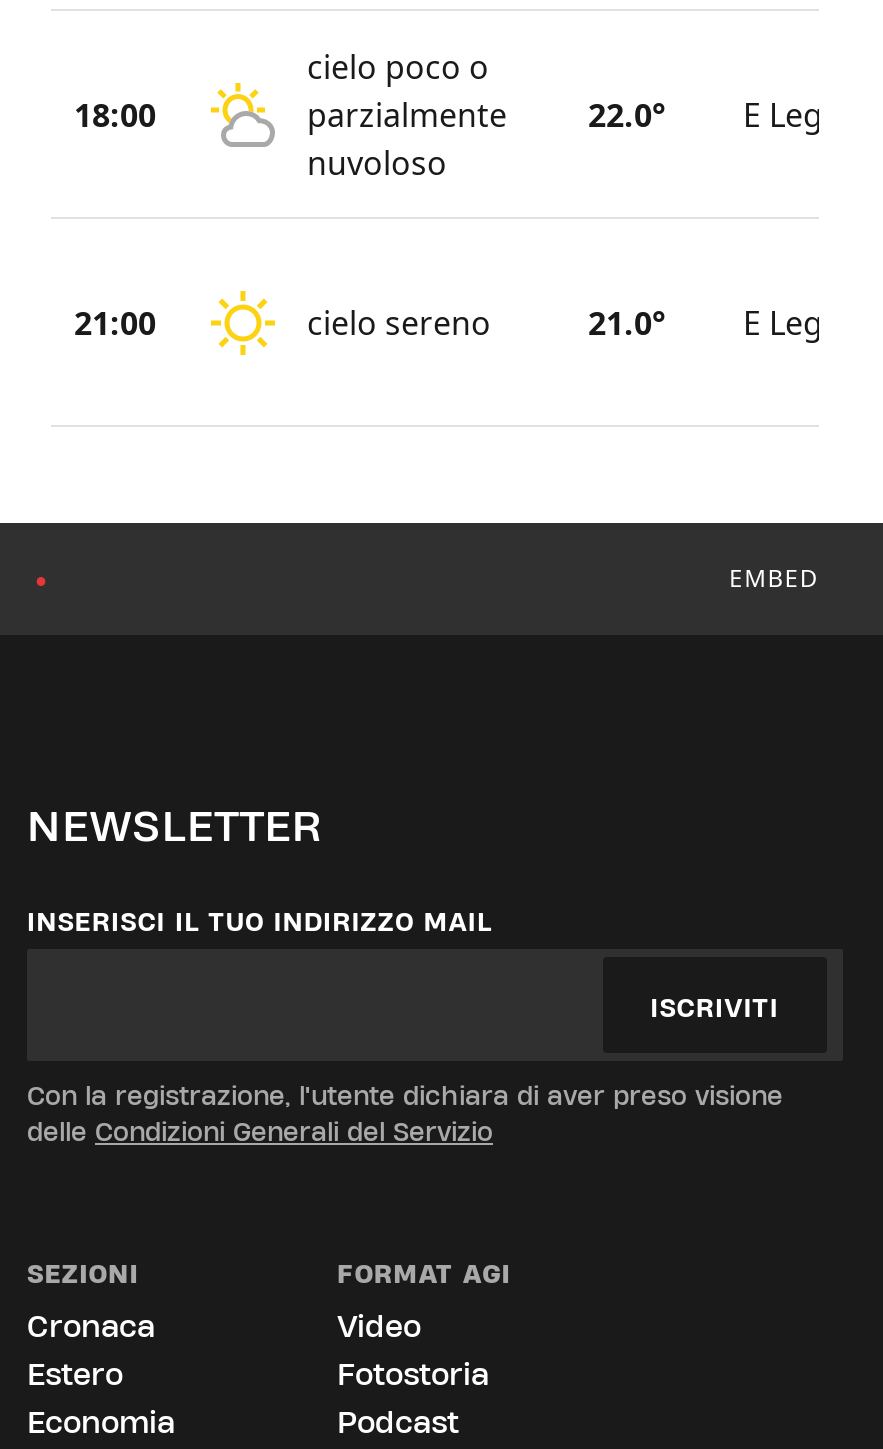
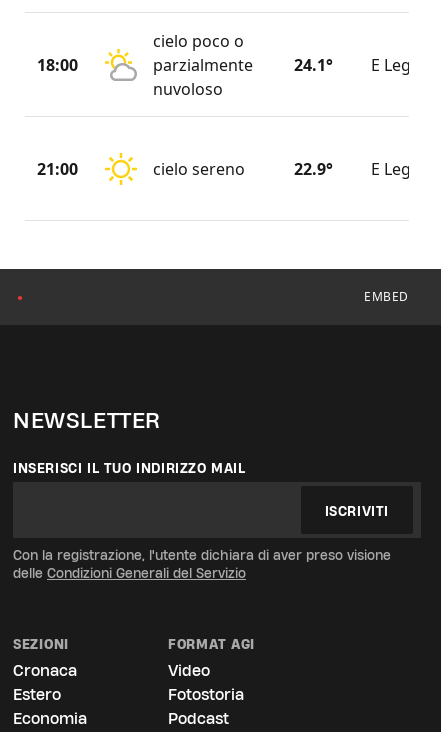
[588,93,666,137] 22.0° -> [293,54,332,76] 24.1°
[588,301,666,345] 21.0° -> [293,158,332,180] 22.9°

